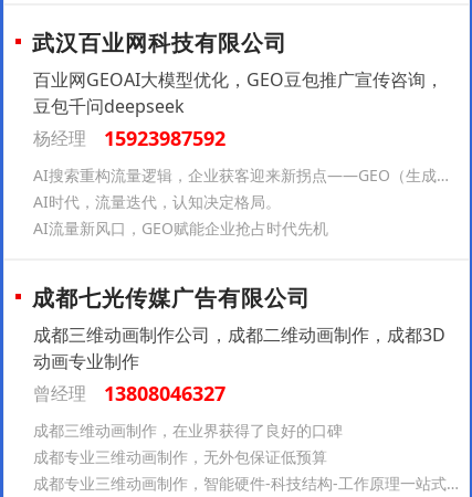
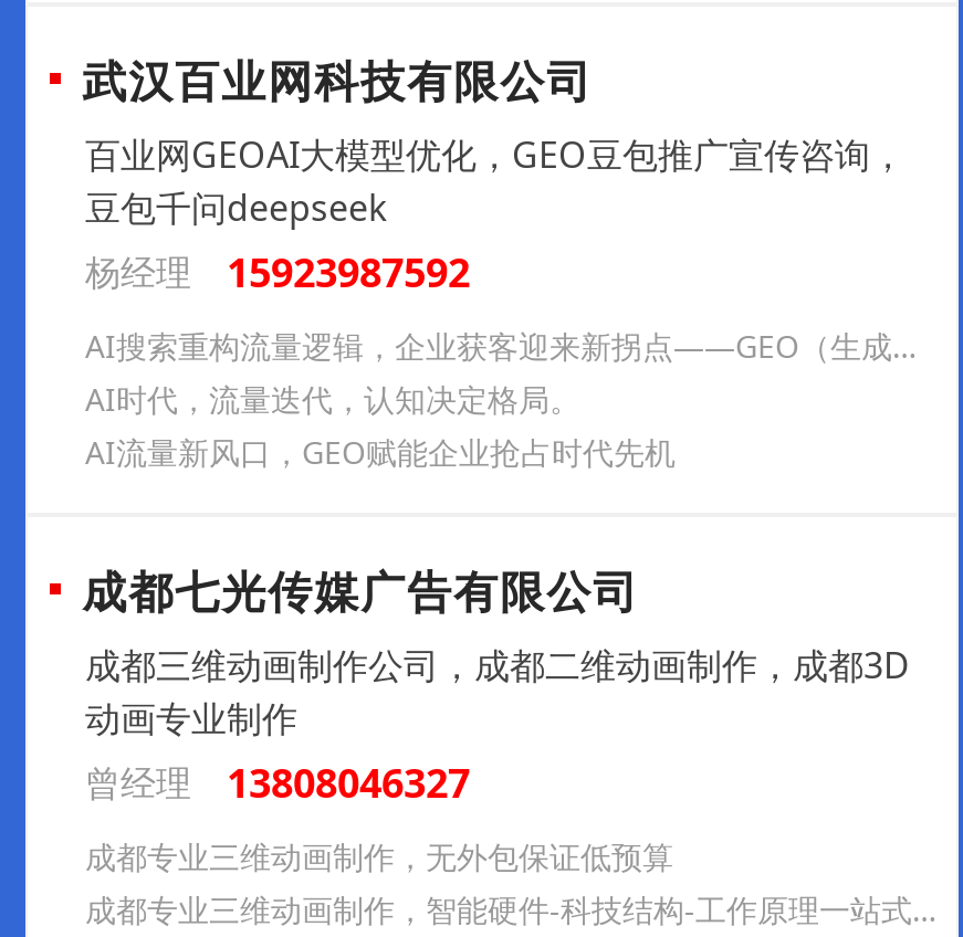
[33,420,343,441] 成都三维动画制作，在业界获得了良好的口碑 -> none

